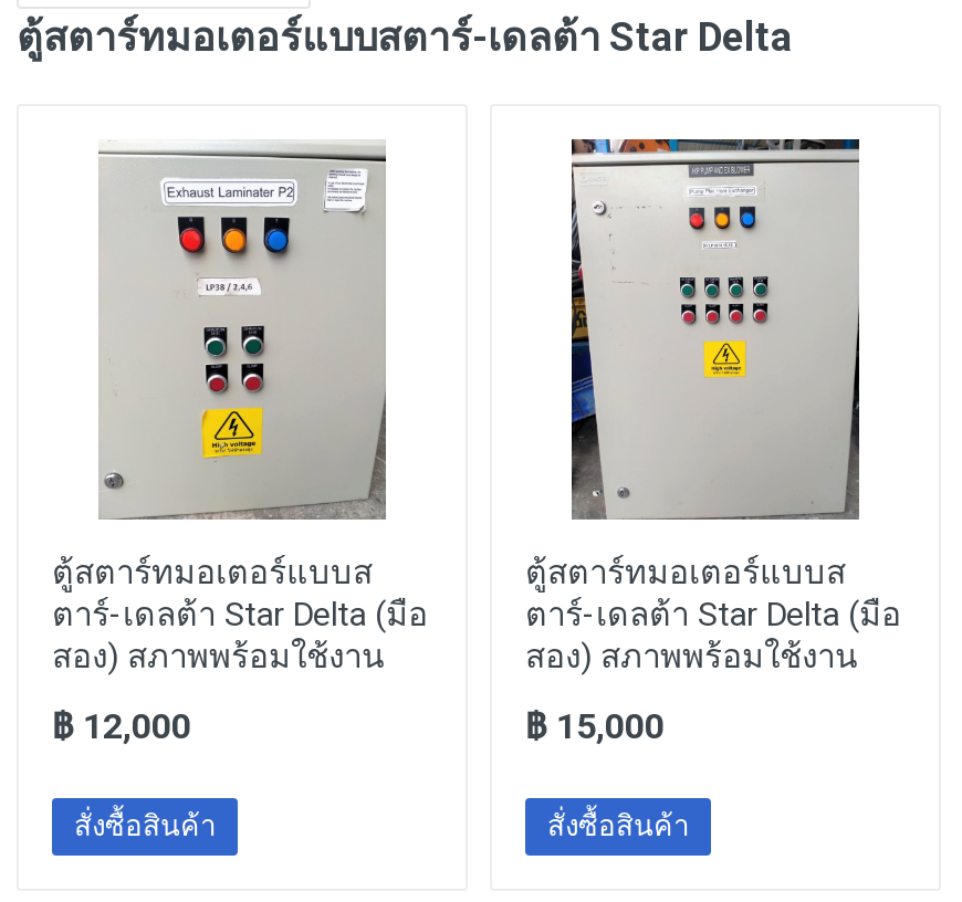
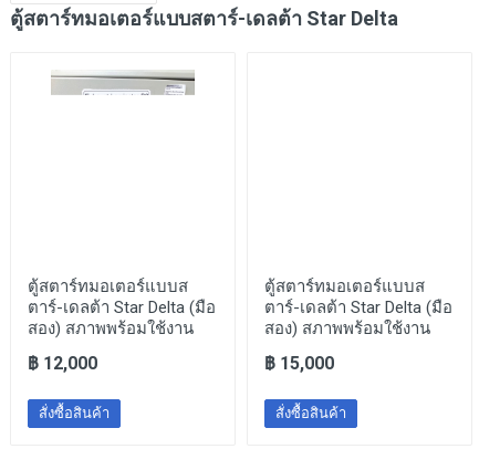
[569,137,861,522] [image] -> none
[98,188,388,522] [image] -> none

